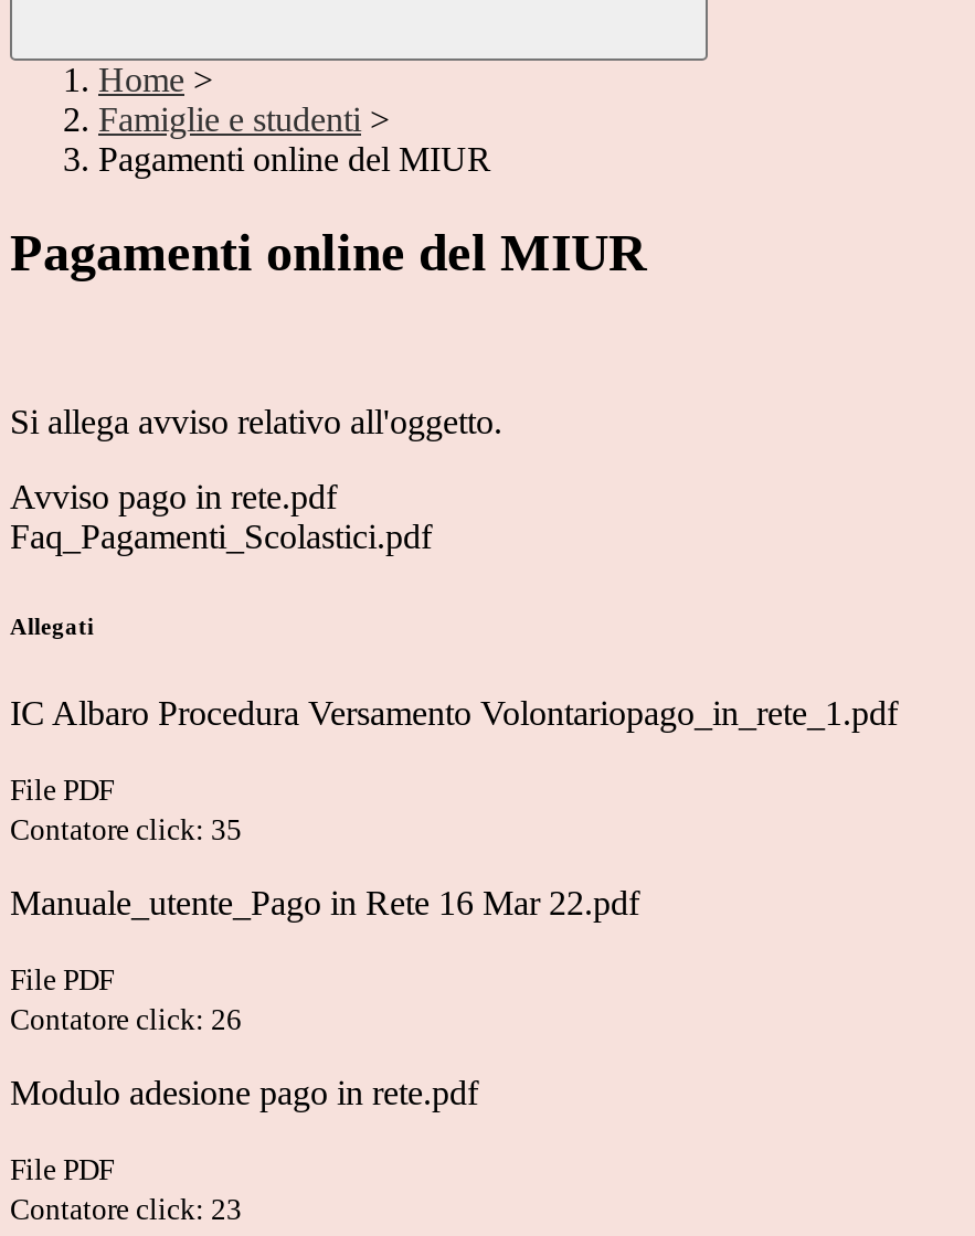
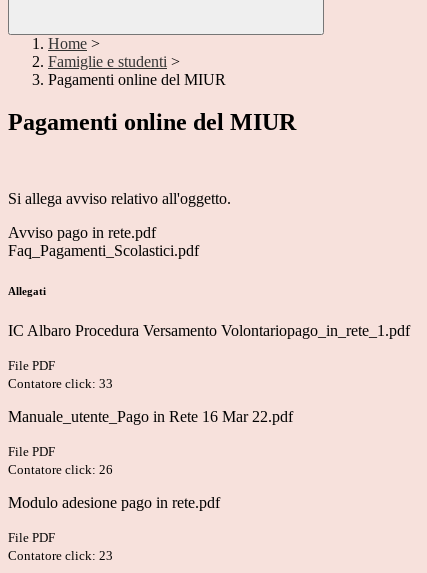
[10,814,242,847] Contatore click: 35 -> [8,376,113,391] Contatore click: 33

